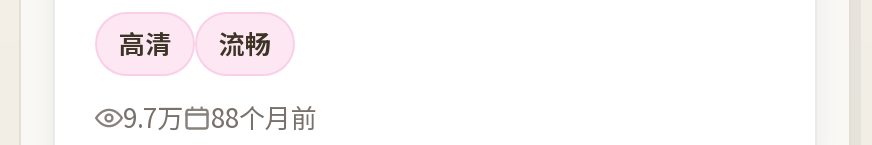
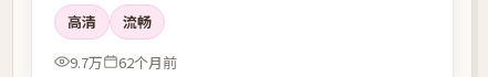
[123,99,317,137] 9.7万 88个月前 -> [70,52,177,72] 9.7万 62个月前

